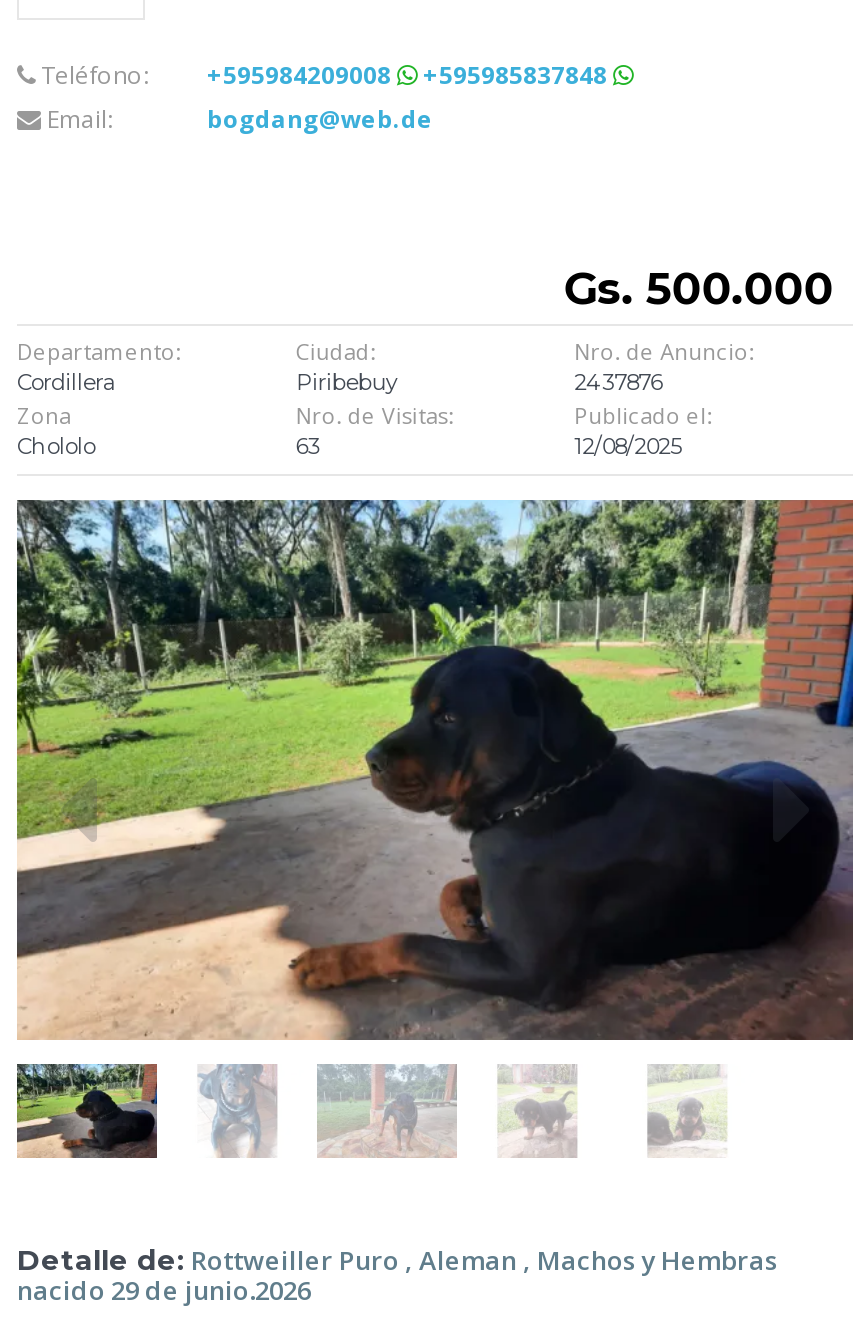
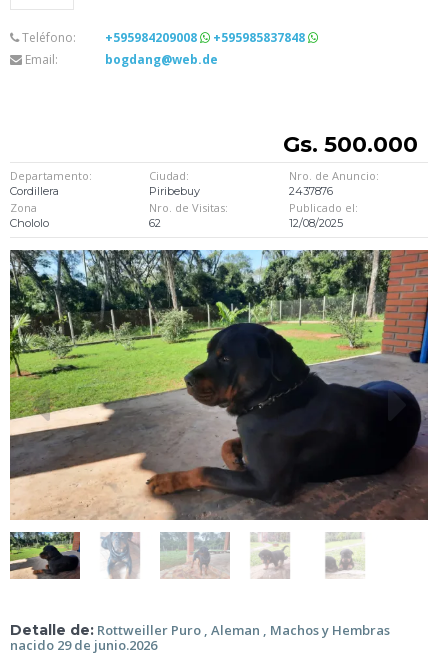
[296,432,320,460] 63 -> [149,216,161,230] 62

